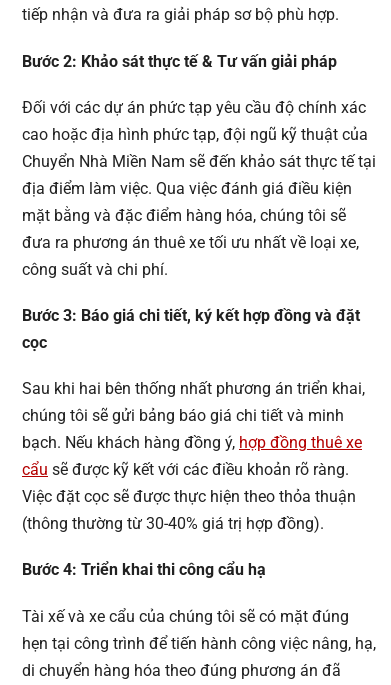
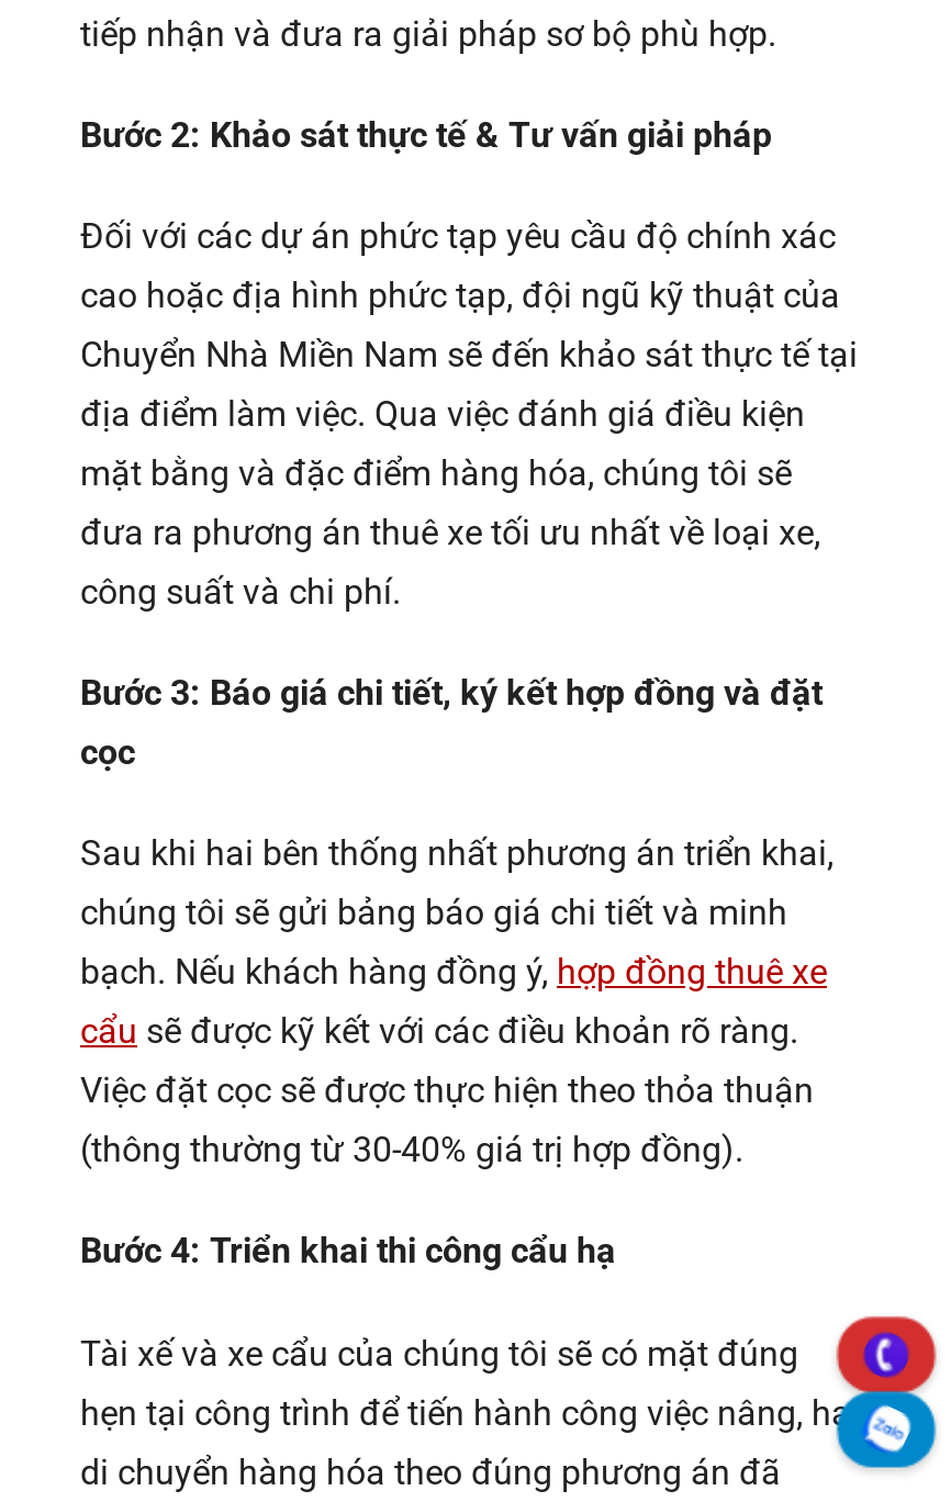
none -> [833,1313,939,1473] [image]

